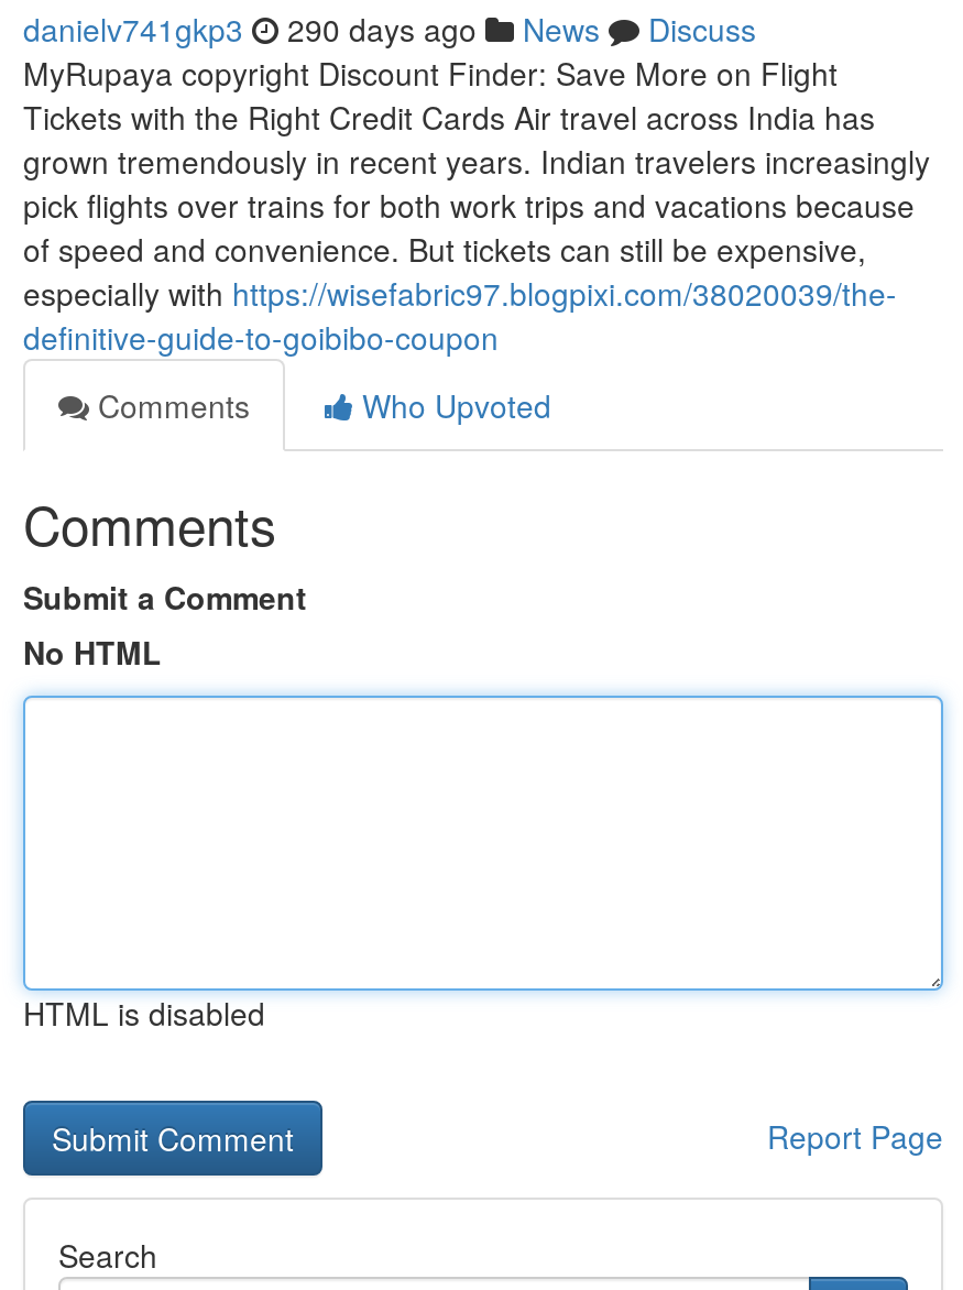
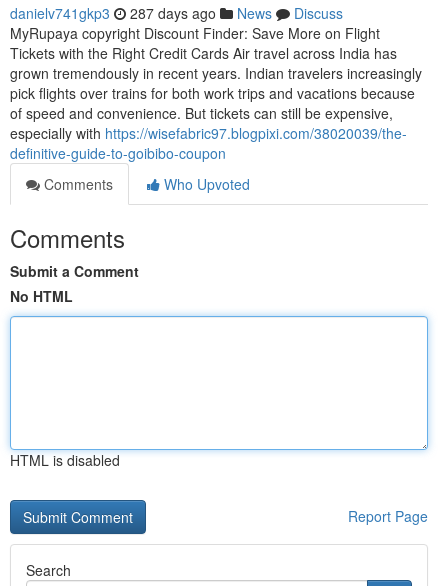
[23,7,756,51] danielv741gkp3 290 days ago News Discuss -> [10,3,343,23] danielv741gkp3 287 days ago News Discuss

